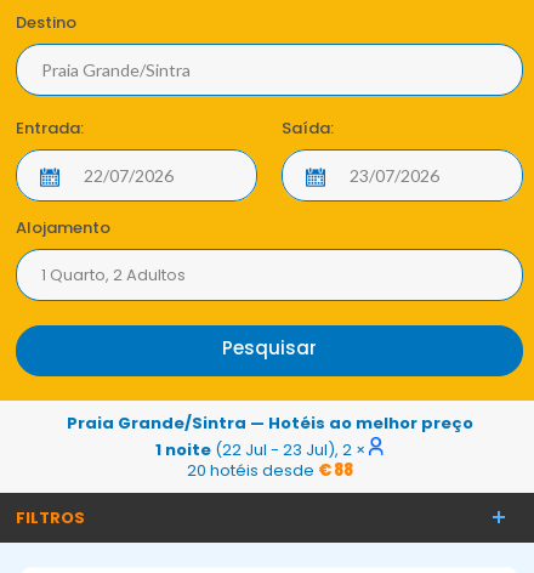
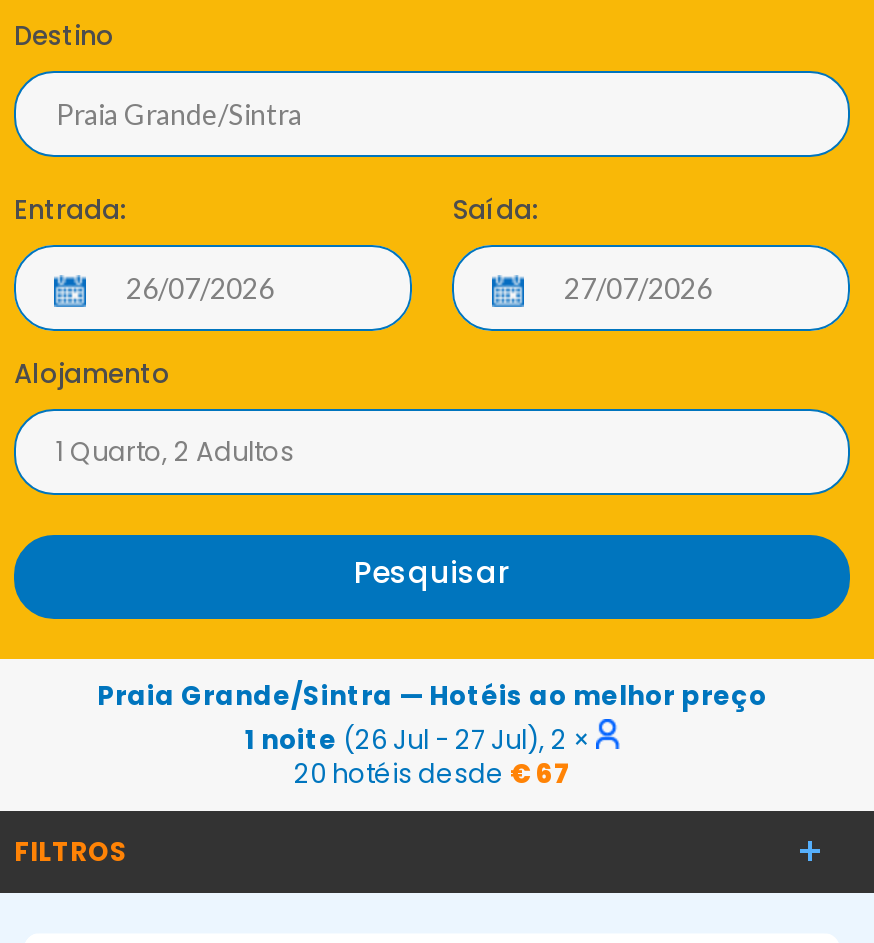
[155,438,369,462] 1 noite (22 Jul - 23 Jul), 2 × -> [245,721,595,759] 1 noite (26 Jul - 27 Jul), 2 ×
[186,459,353,482] 20 hotéis desde € 88 -> [294,755,570,793] 20 hotéis desde € 67

